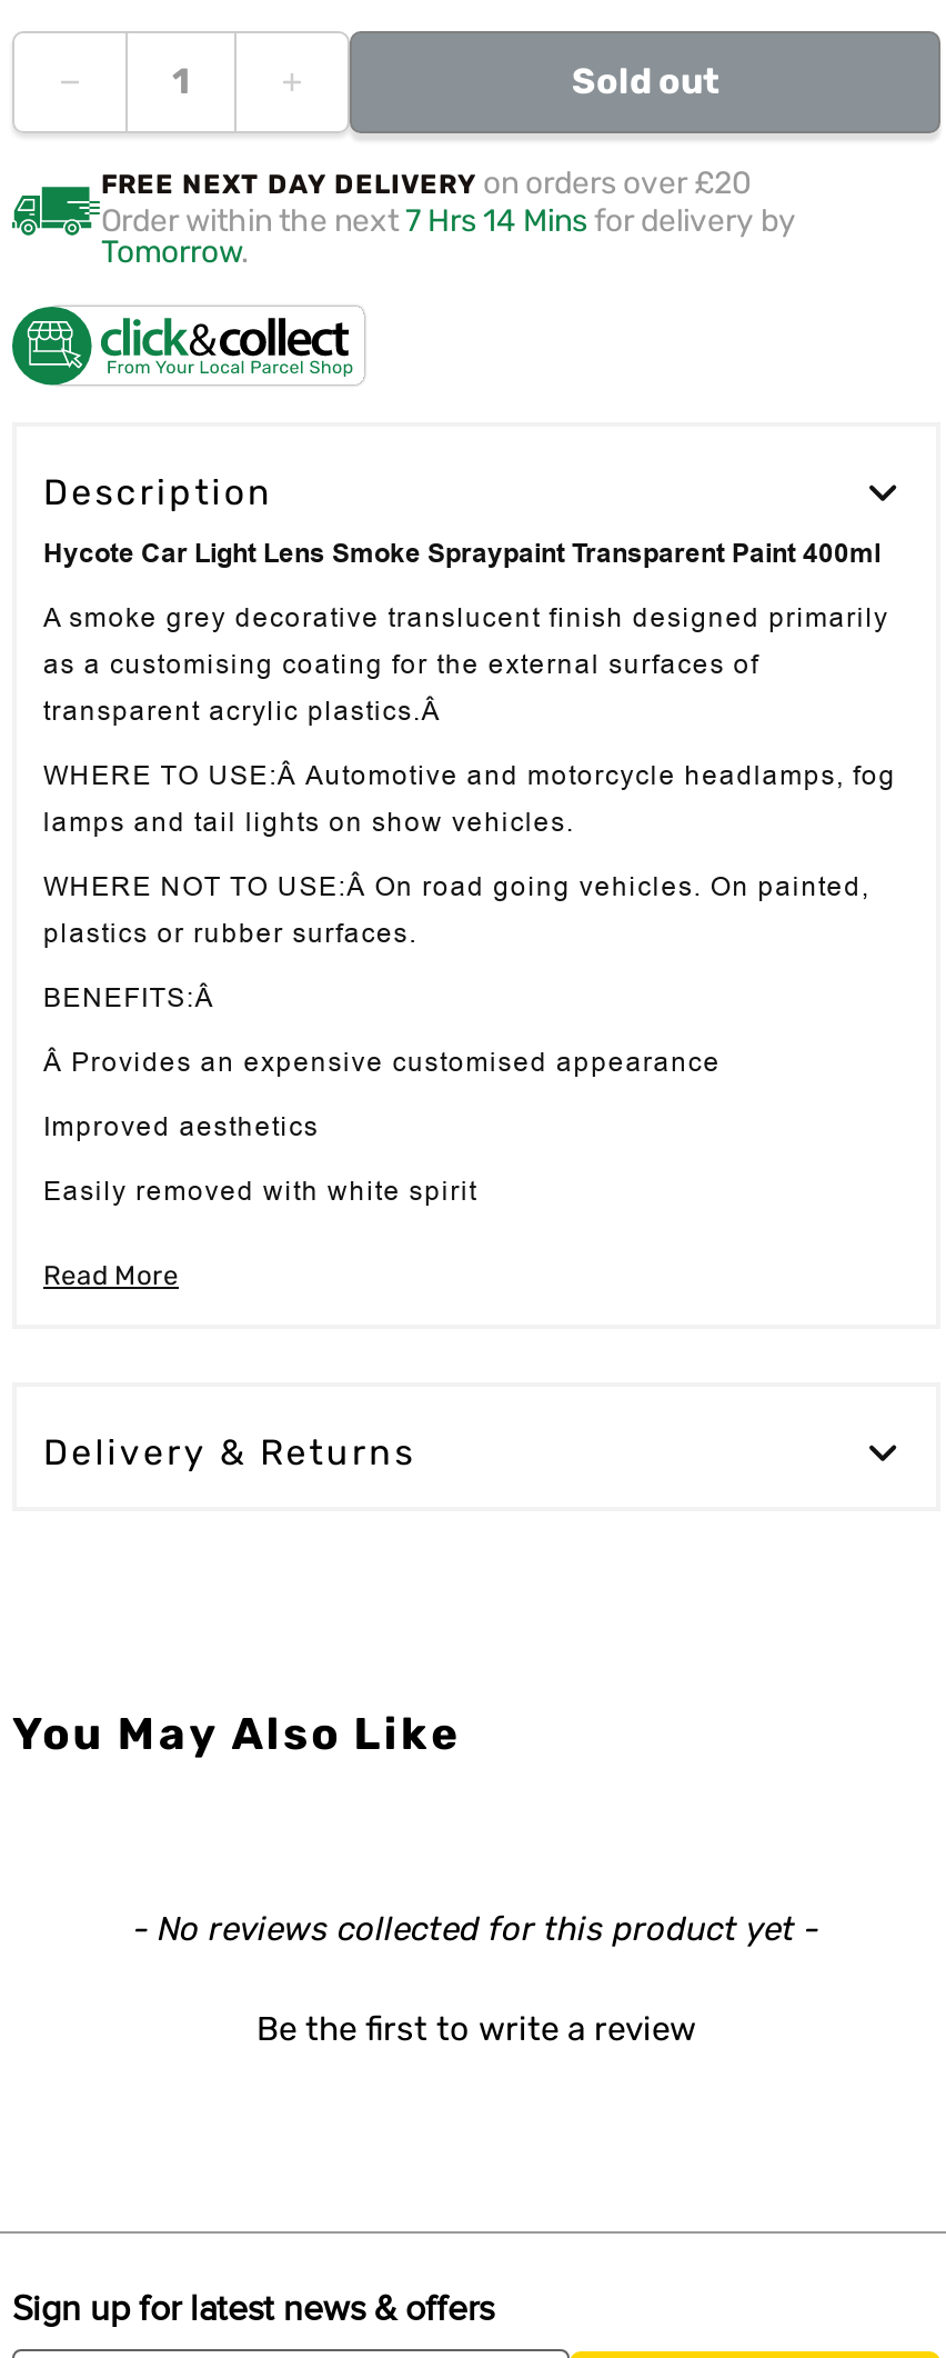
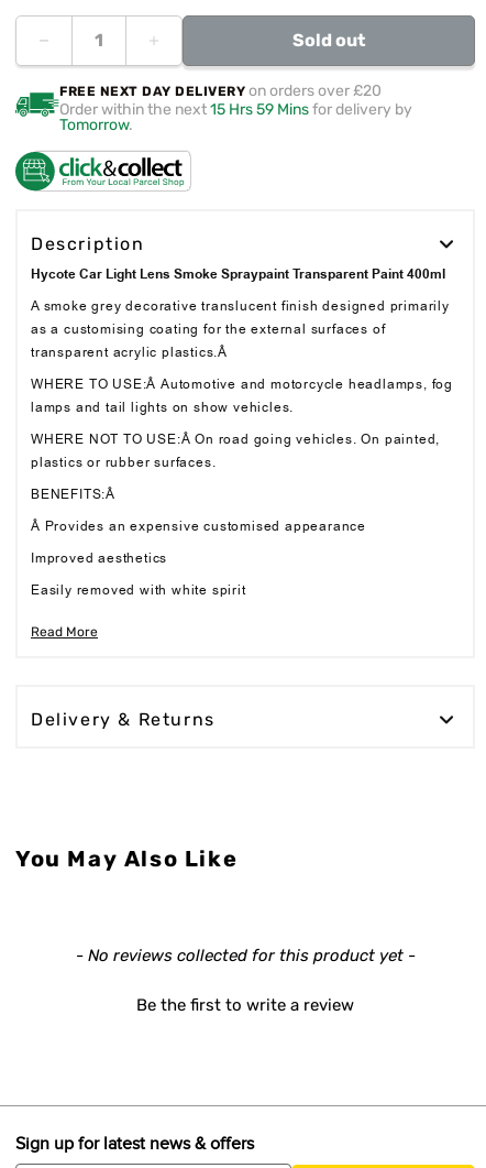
[101,203,796,241] Order within the next 7 Hrs 14 Mins for delivery by -> [59,101,412,119] Order within the next 15 Hrs 59 Mins for delivery by

